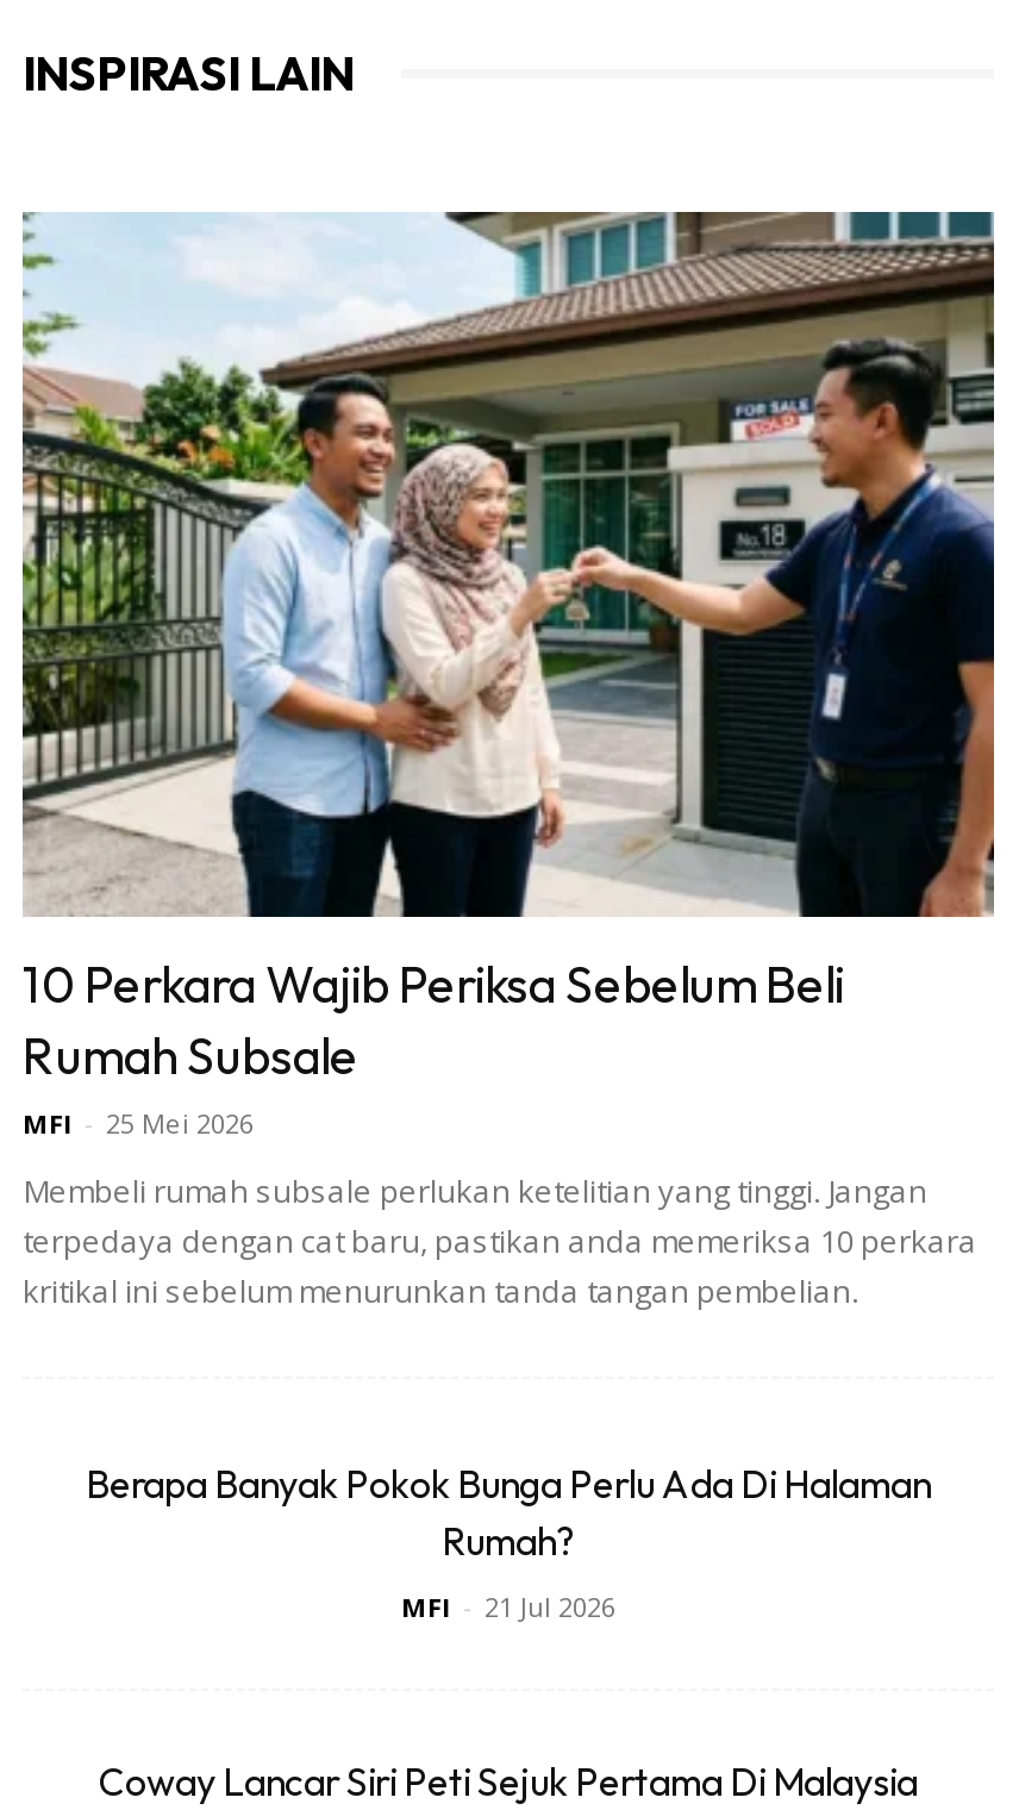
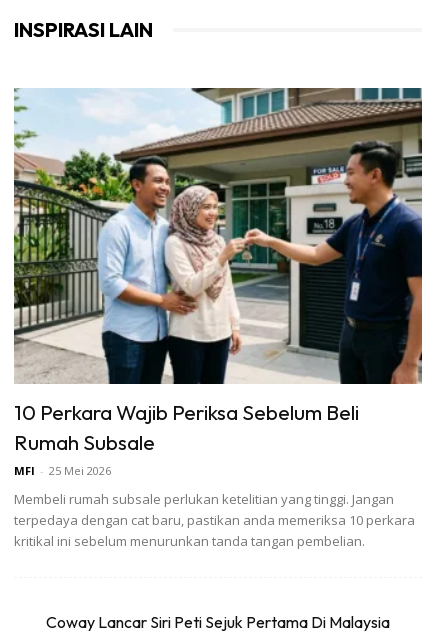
[86,1460,931,1624] Berapa Banyak Pokok Bunga Perlu Ada Di Halaman | Rumah? | MFI - 21 Jul 2026 -> none

